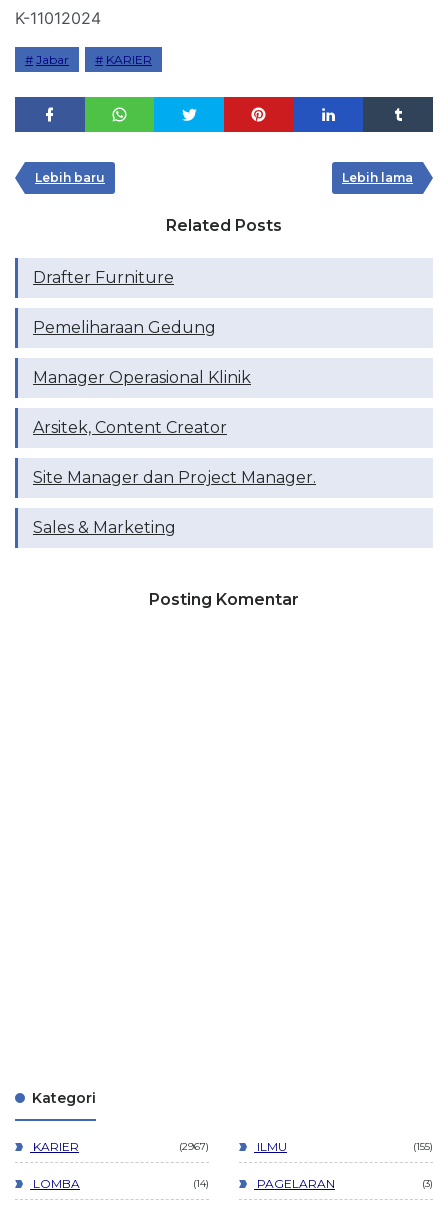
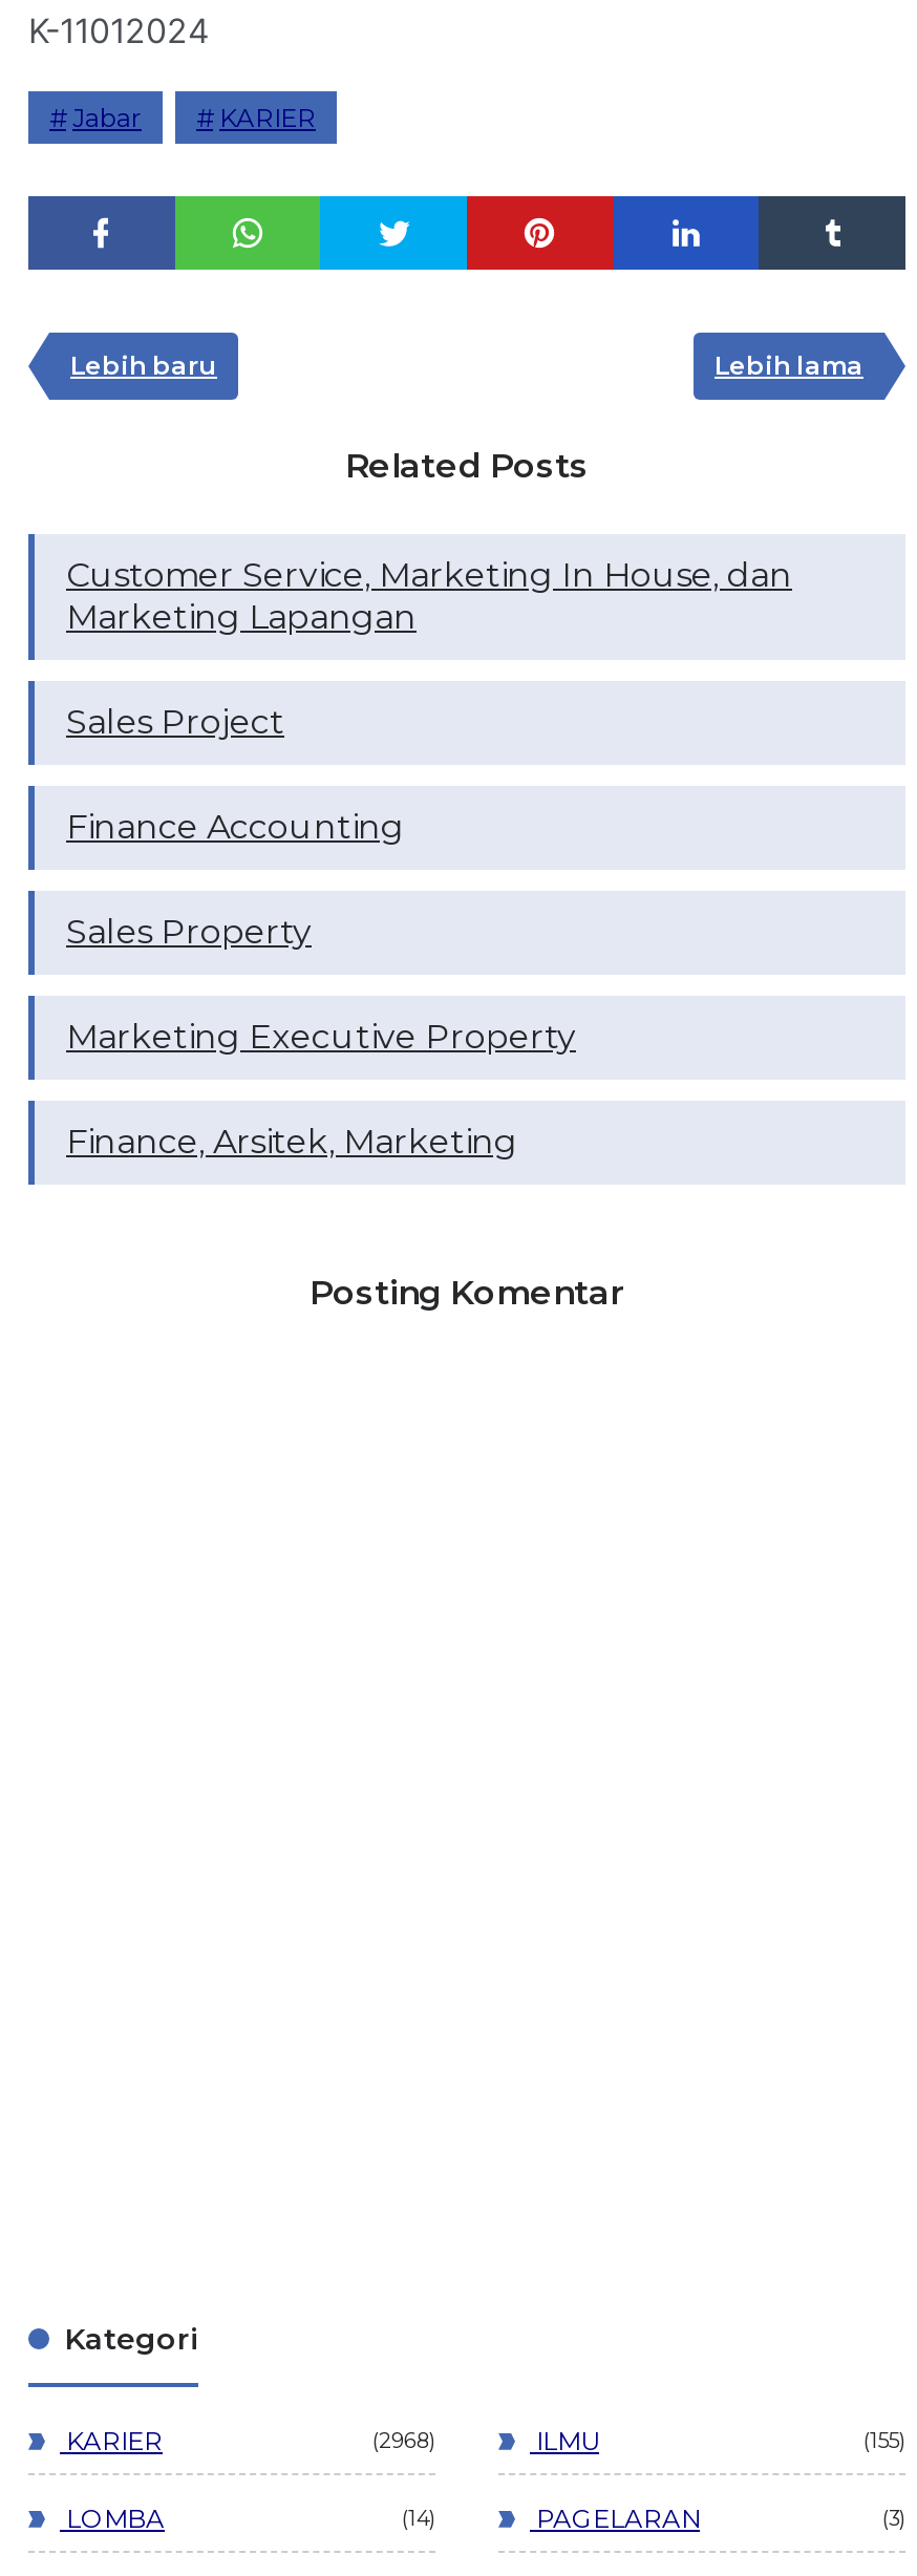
[33,268,174,287] Drafter Furniture -> [66,555,792,637] Customer Service, Marketing In House, dan | Marketing Lapangan
[33,318,216,337] Pemeliharaan Gedung -> [66,702,284,742] Sales Project
[33,368,251,387] Manager Operasional Klinik -> [66,807,404,847] Finance Accounting
[33,418,227,437] Arsitek, Content Creator -> [66,912,312,951] Sales Property
[33,468,316,487] Site Manager dan Project Manager. -> [66,1017,576,1056] Marketing Executive Property
[33,518,176,537] Sales & Marketing -> [66,1121,517,1161] Finance, Arsitek, Marketing
[182,1140,206,1153] 2967 -> [379,2427,429,2454] 2968

